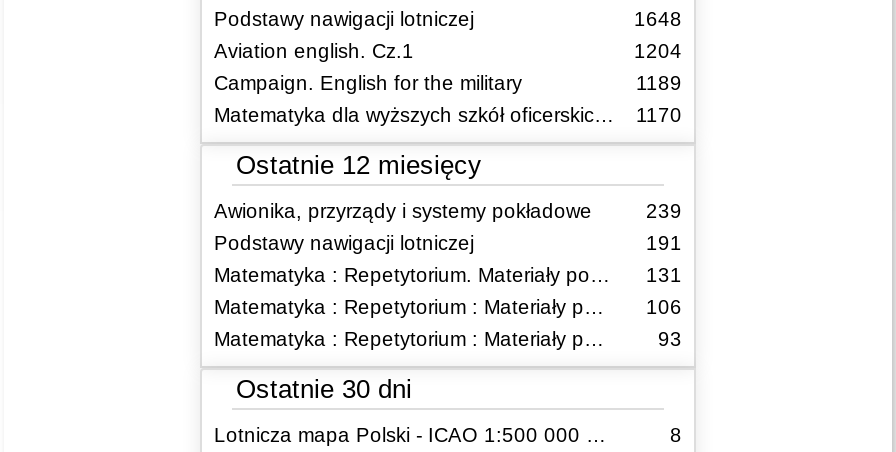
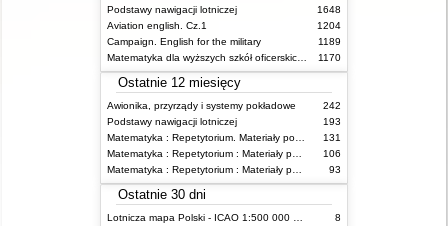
[646,199,682,221] 239 -> [323,100,341,111] 242
[646,231,682,253] 191 -> [323,116,341,127] 193

